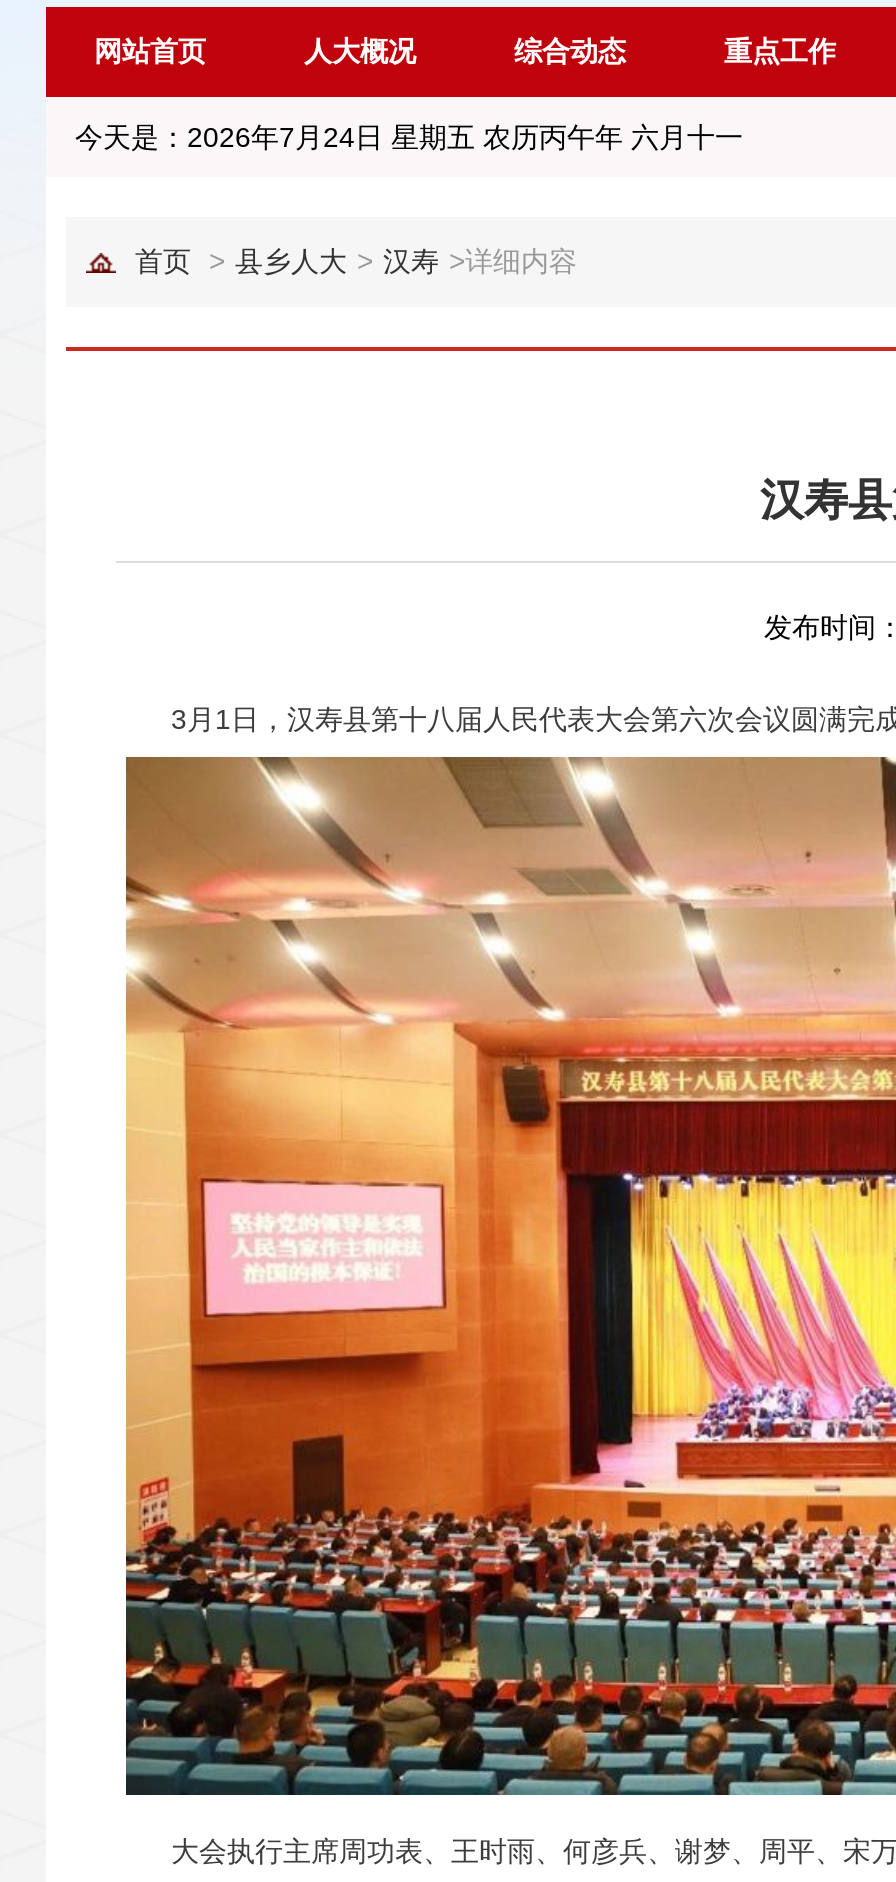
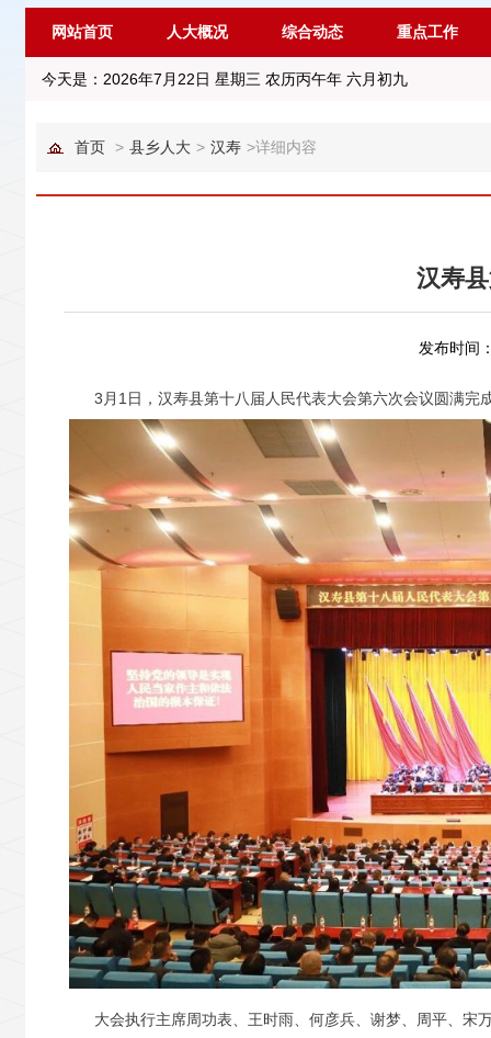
[75,121,743,153] 今天是：2026年7月24日 星期五 农历丙午年 六月十一 -> [41,70,407,88] 今天是：2026年7月22日 星期三 农历丙午年 六月初九

